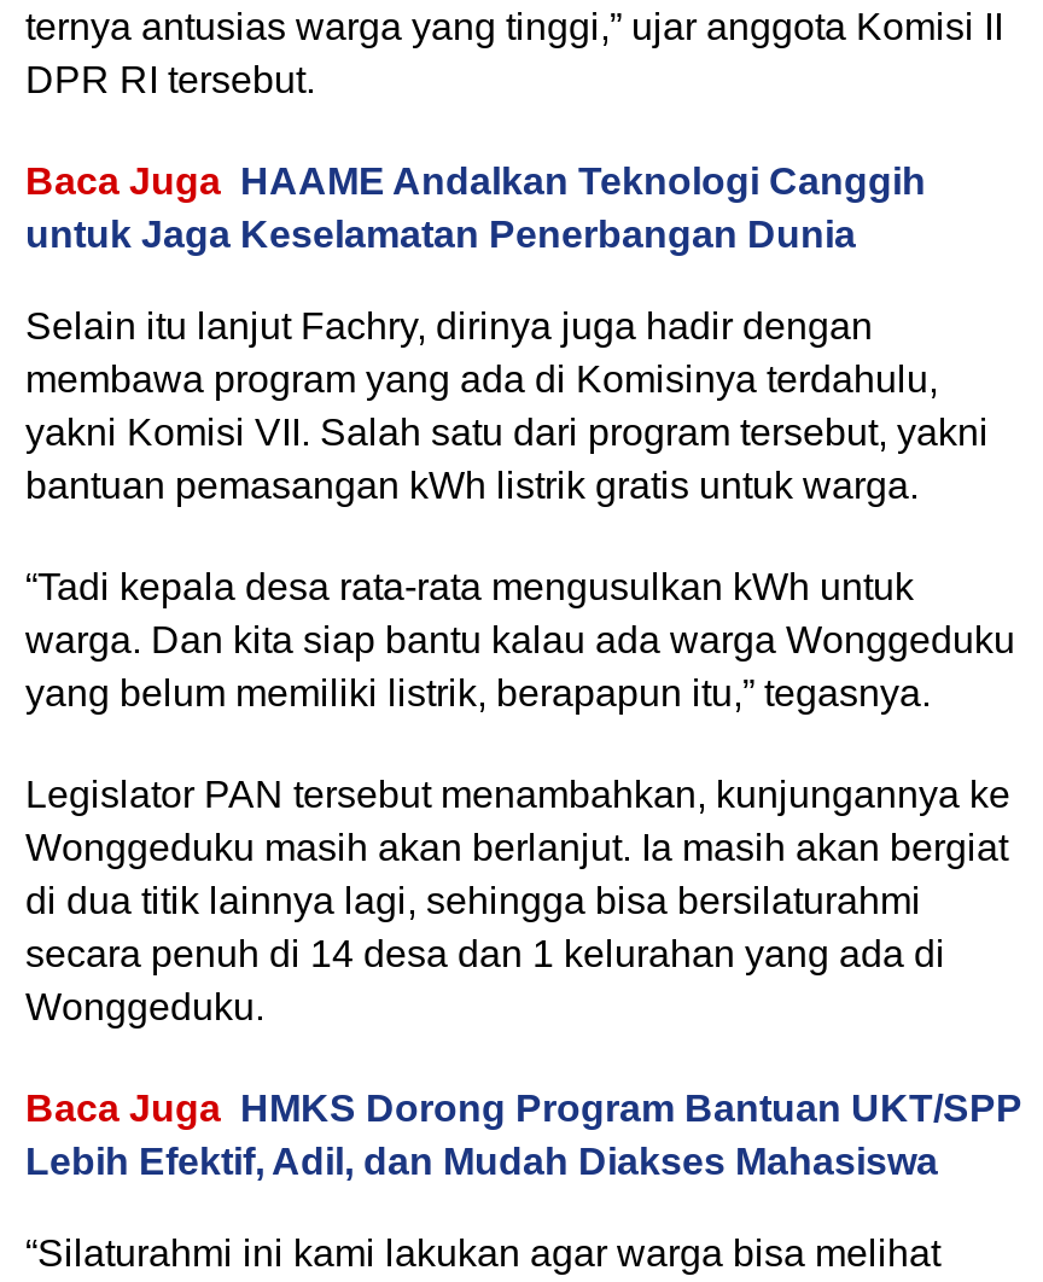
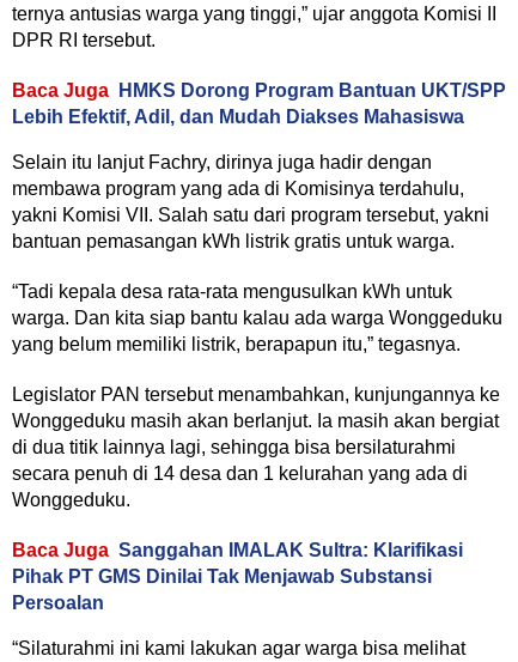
[25,161,926,255] Baca Juga HAAME Andalkan Teknologi Canggih | untuk Jaga Keselamatan Penerbangan Dunia -> none
none -> [12,539,463,612] Baca Juga Sanggahan IMALAK Sultra: Klarifikasi | Pihak PT GMS Dinilai Tak Menjawab Substansi | Persoalan
moved [25,1088,1022,1182] -> [12,80,506,126]: Baca Juga HMKS Dorong Program Bantuan UKT/SPP | Lebih Efektif, Adil, dan Mudah Diakses Mahasiswa

